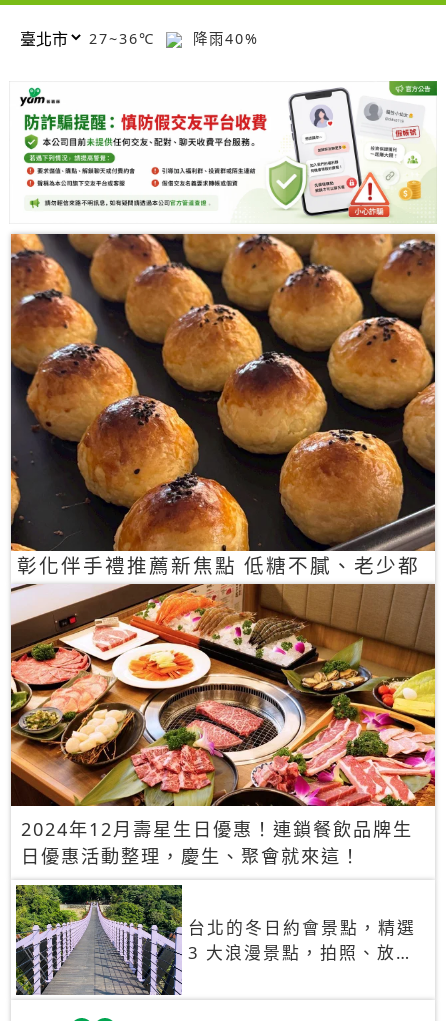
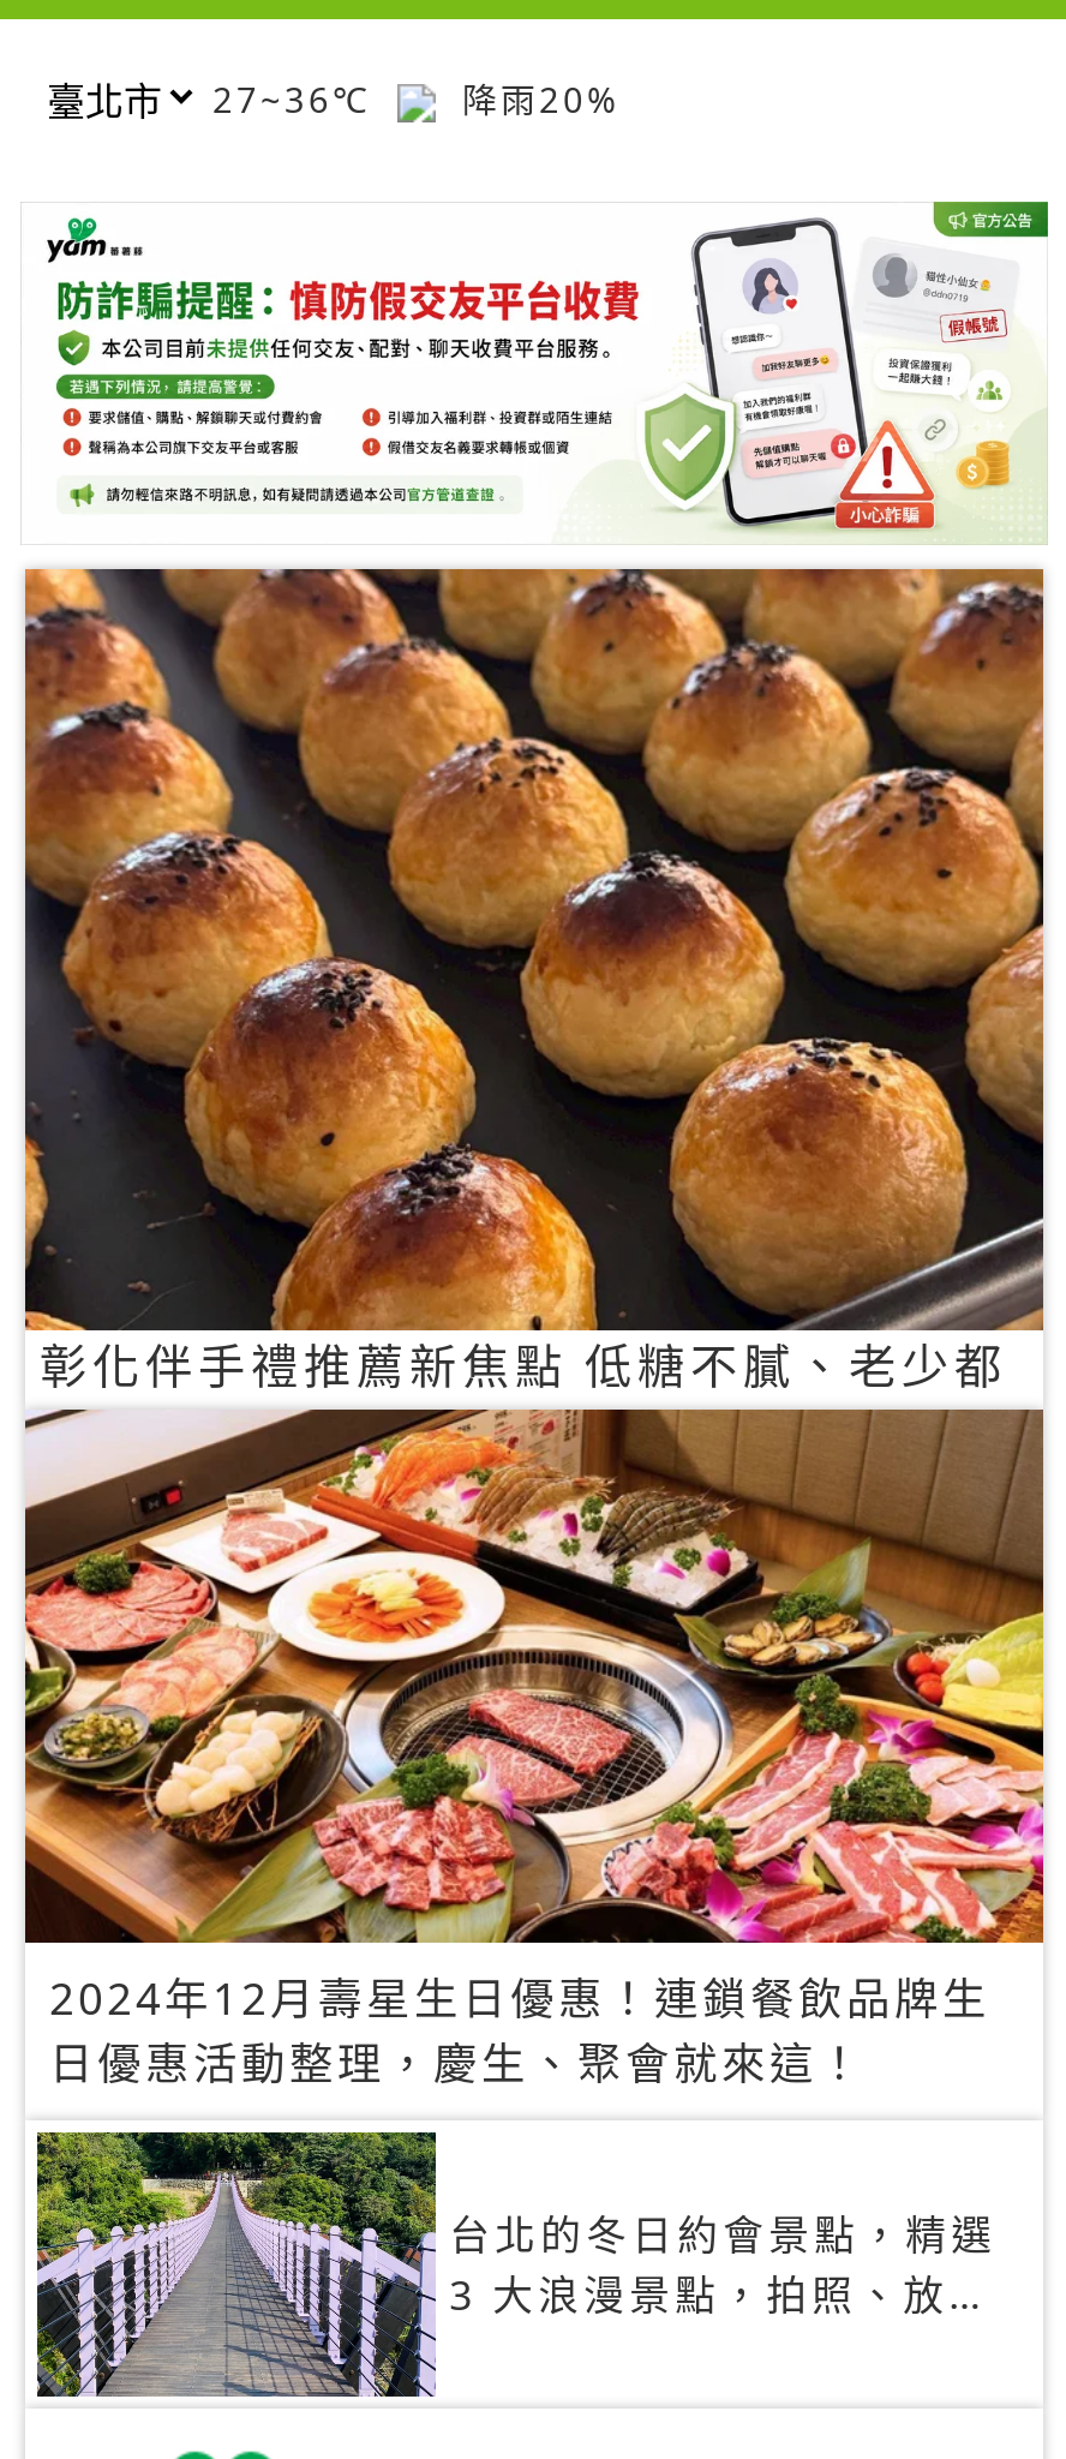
[89,28,259,47] 27~36℃ 降雨40% -> [212,76,621,121] 27~36℃ 降雨20%

